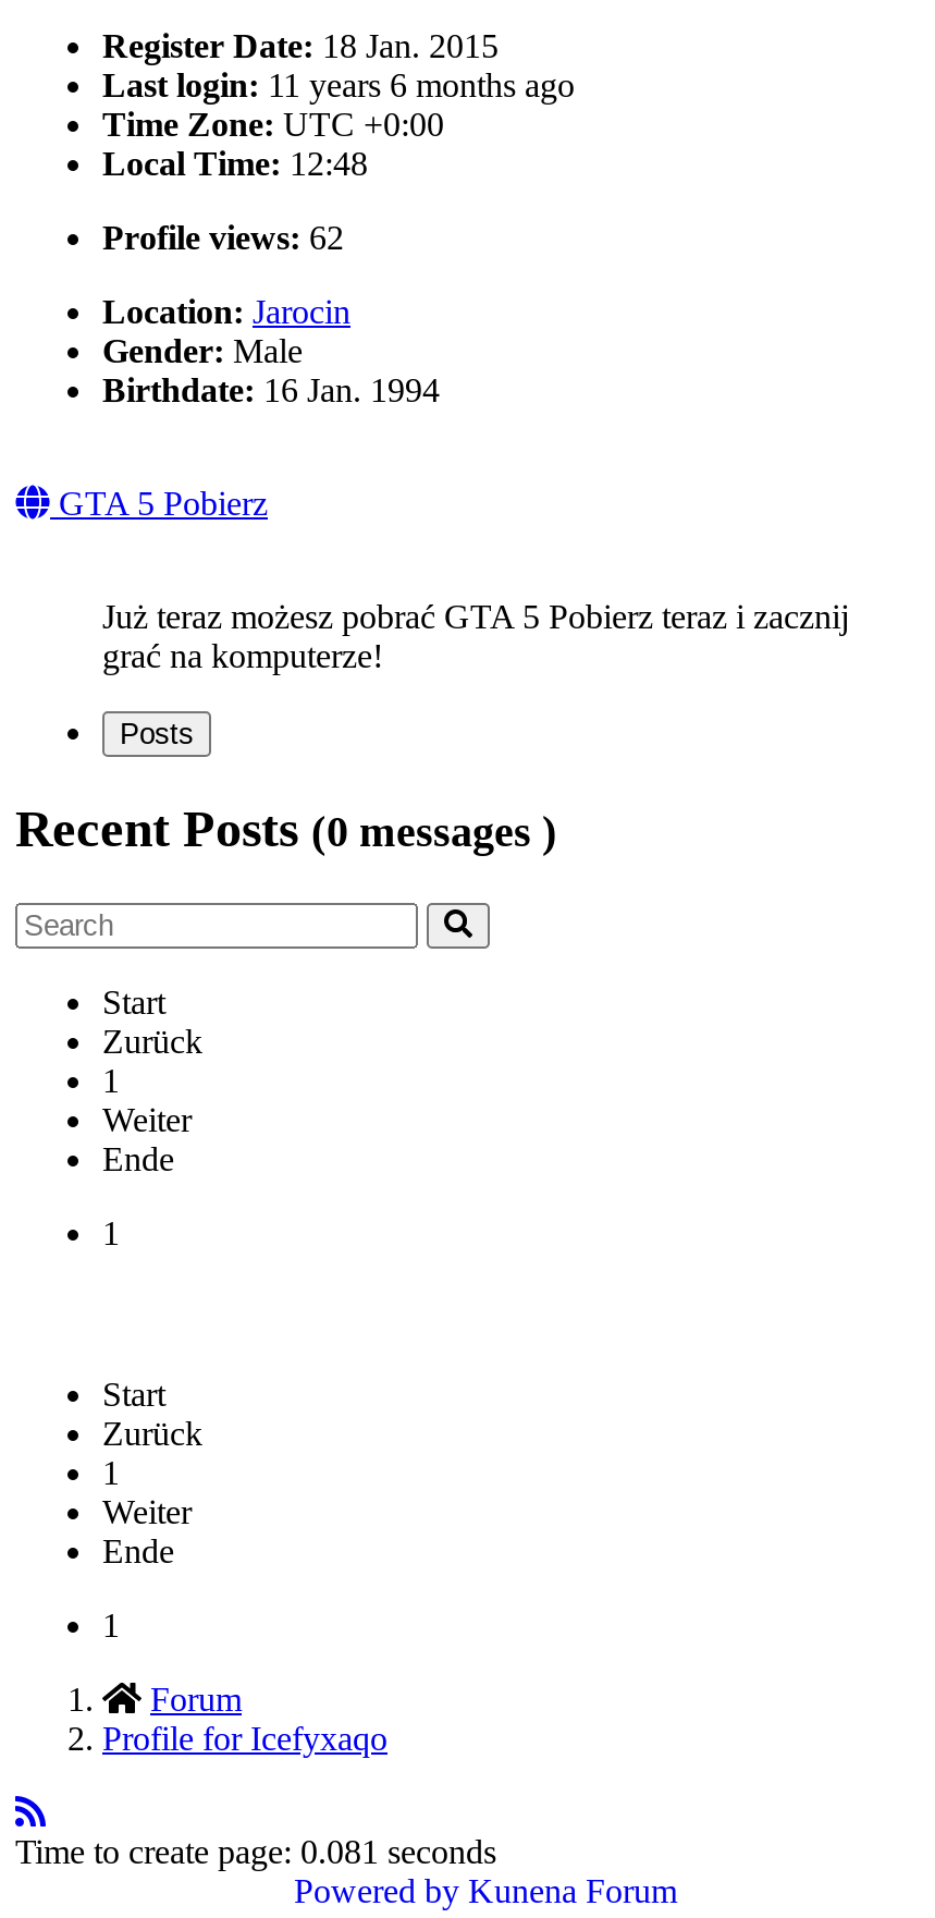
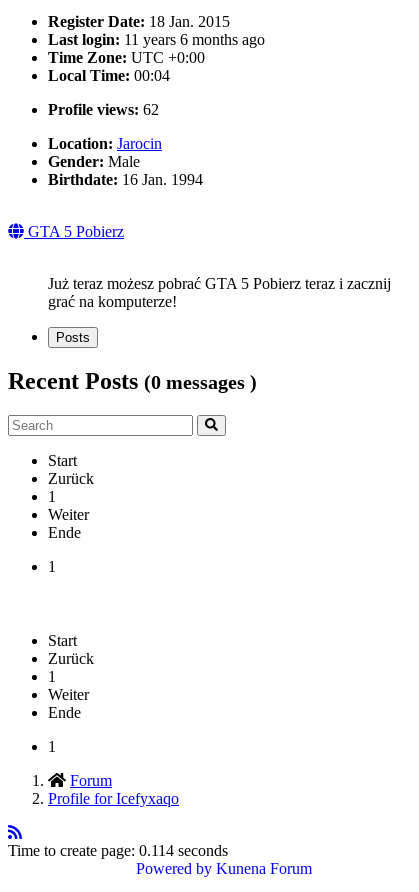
[102,144,368,181] Local Time: 12:48 -> [48,67,170,84] Local Time: 00:04
[15,1832,496,1869] Time to create page: 0.081 seconds -> [8,841,228,858] Time to create page: 0.114 seconds

